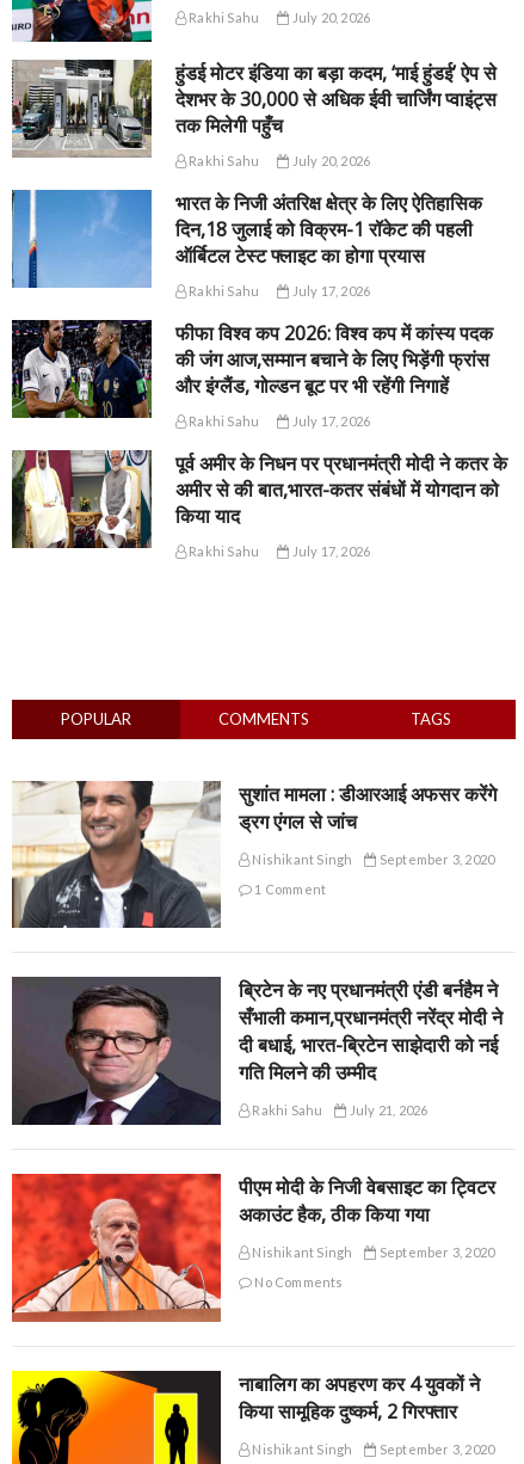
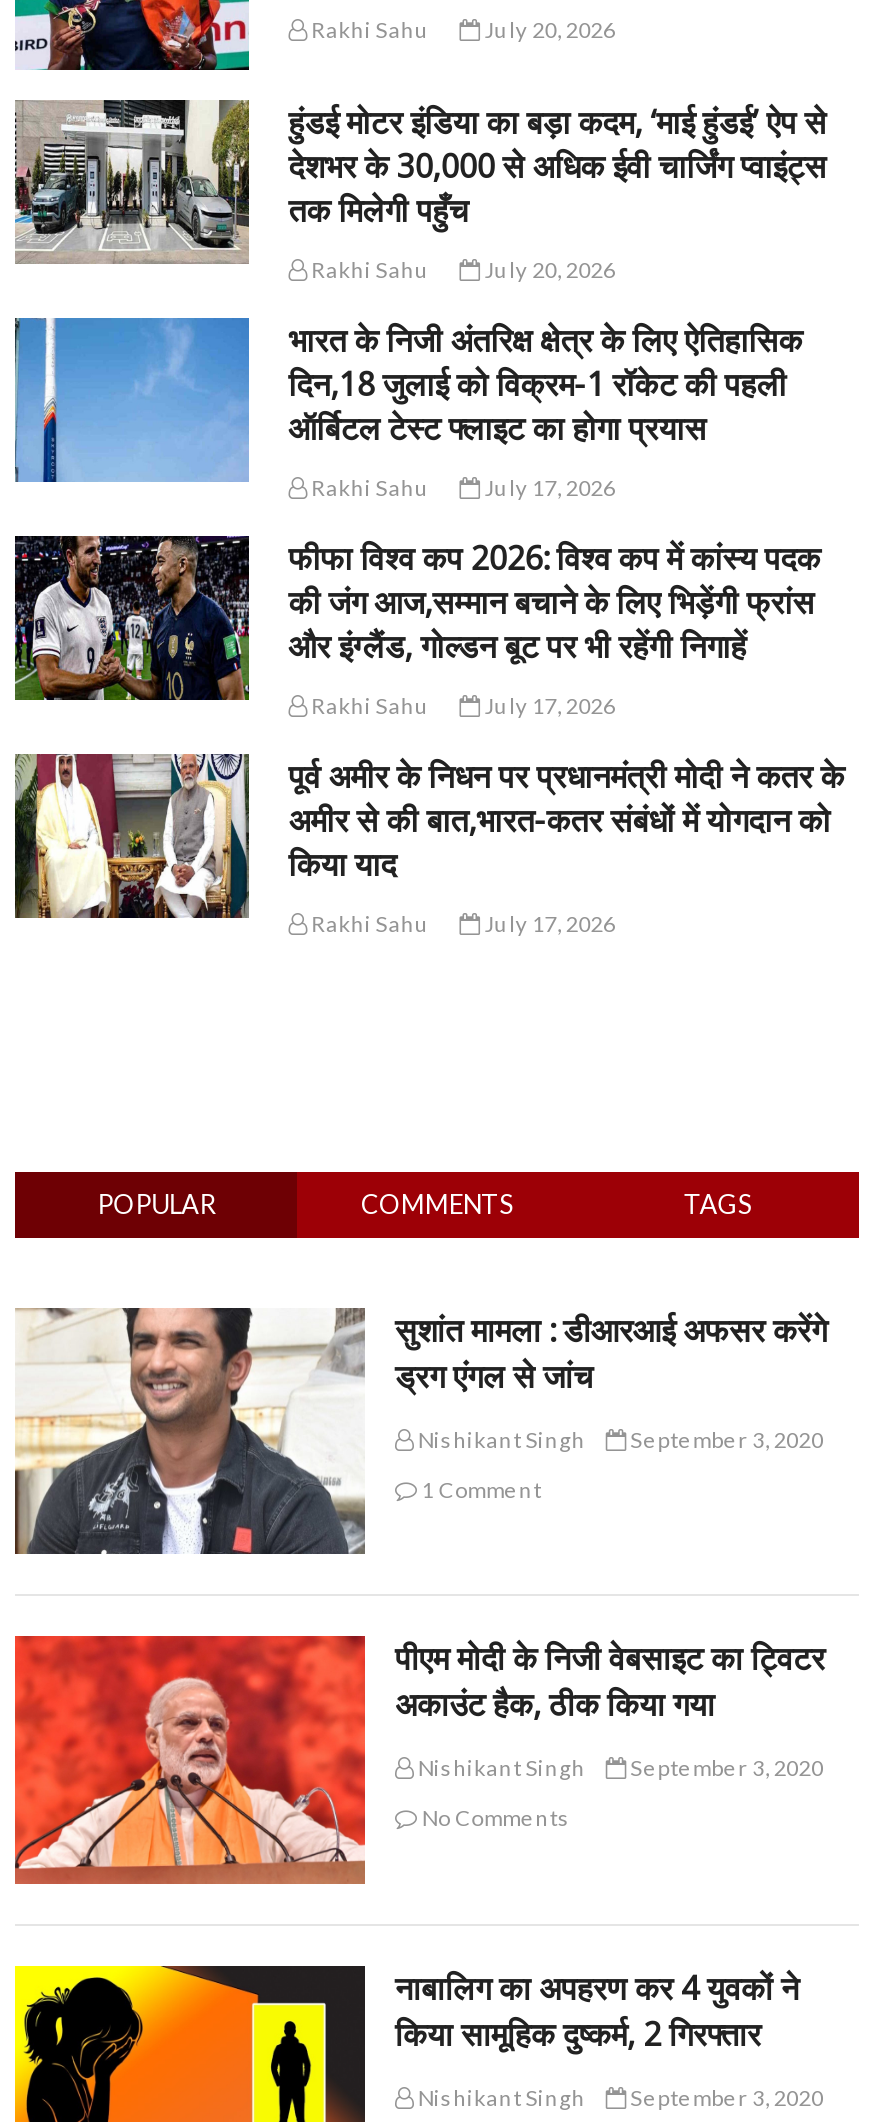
[11,976,502,1125] [image] | ब्रिटेन के नए प्रधानमंत्री एंडी बर्नहैम ने | सँभाली कमान,प्रधानमंत्री नरेंद्र मोदी ने | दी बधाई, भारत-ब्रिटेन साझेदारी को नई | गति मिलने की उम्मीद | Rakhi Sahu | July 21, 2026 -> none

